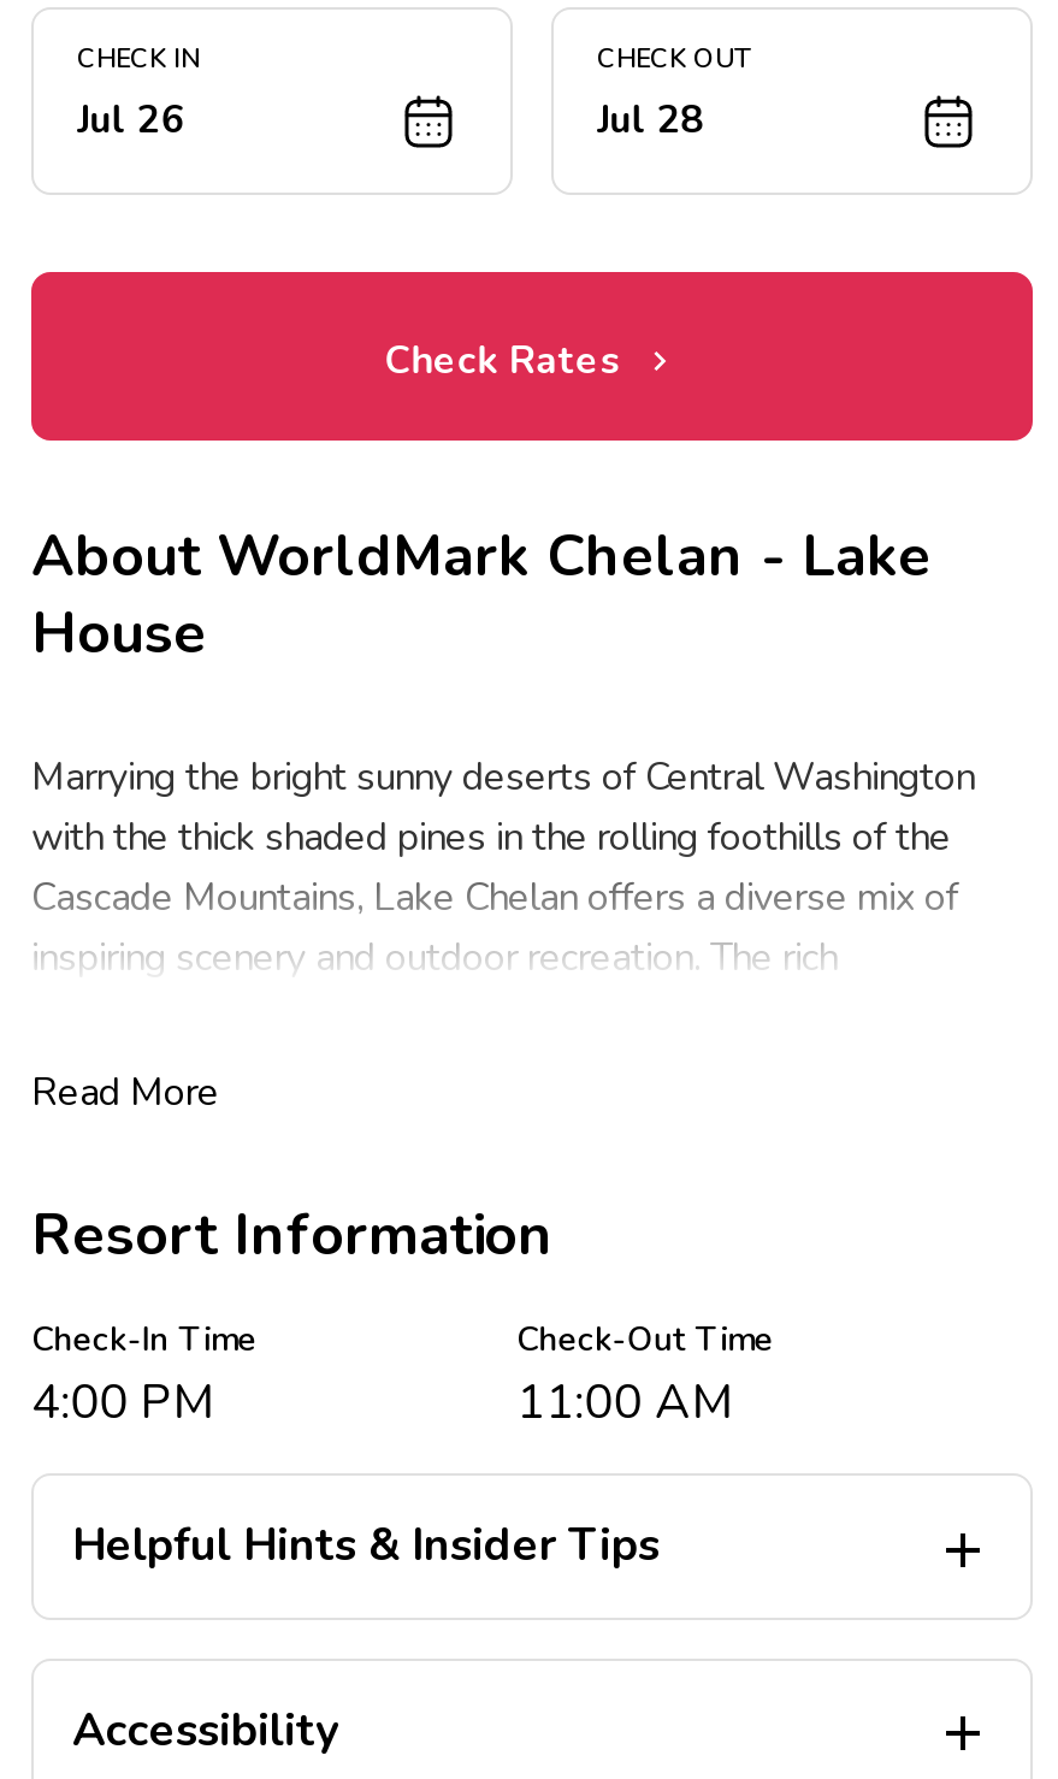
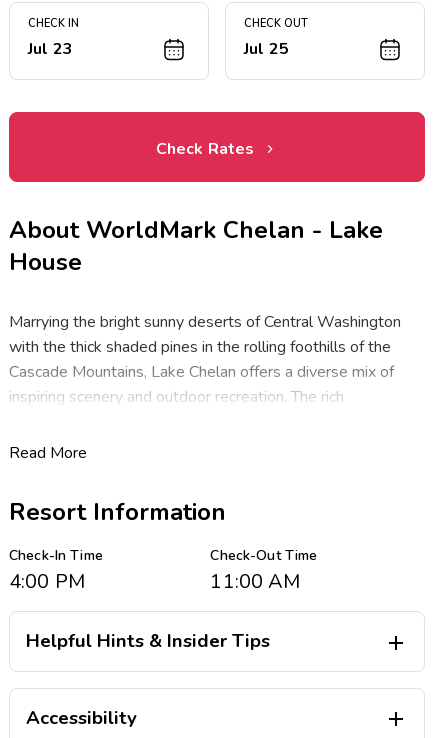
[77,95,185,148] Jul 26 -> [28,38,73,60] Jul 23
[597,95,705,148] Jul 28 -> [244,38,289,60] Jul 25

